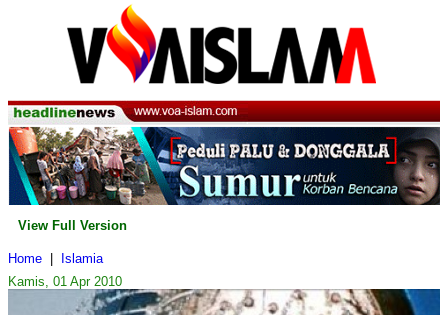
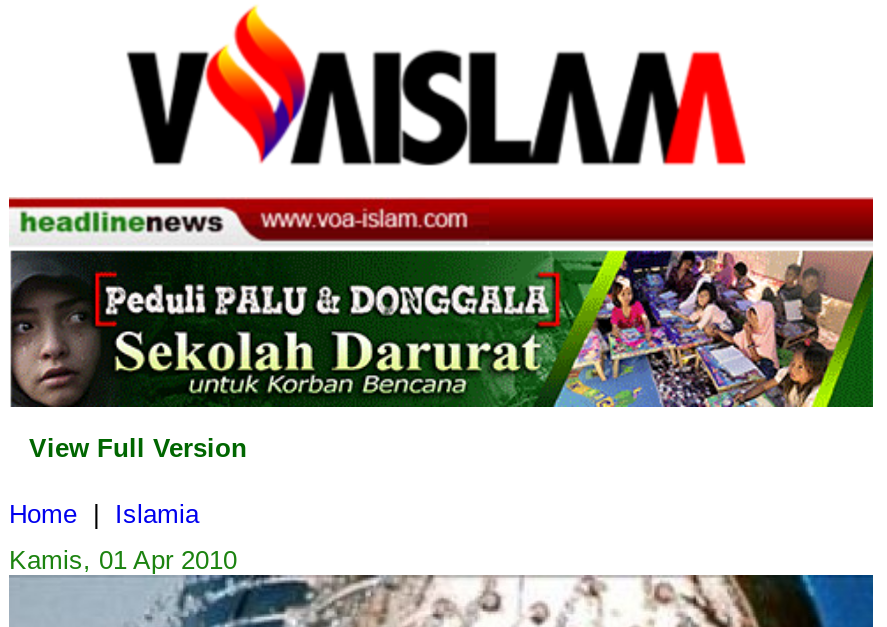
[8,126,440,206] [image] -> [9,249,873,409] [image]

